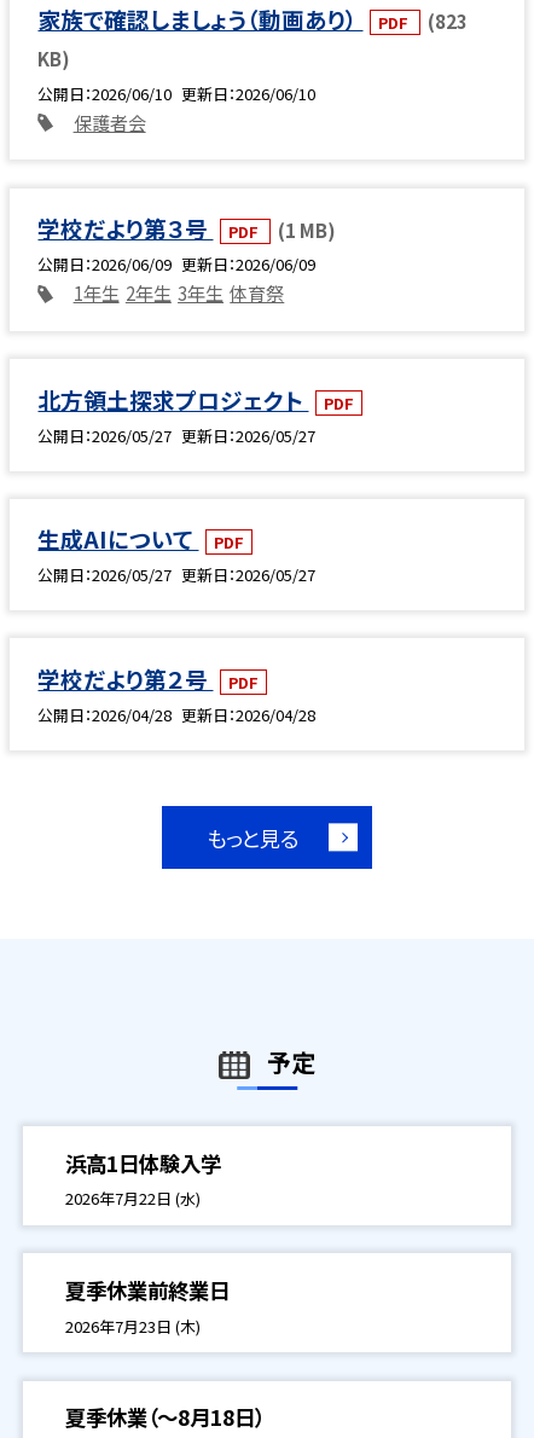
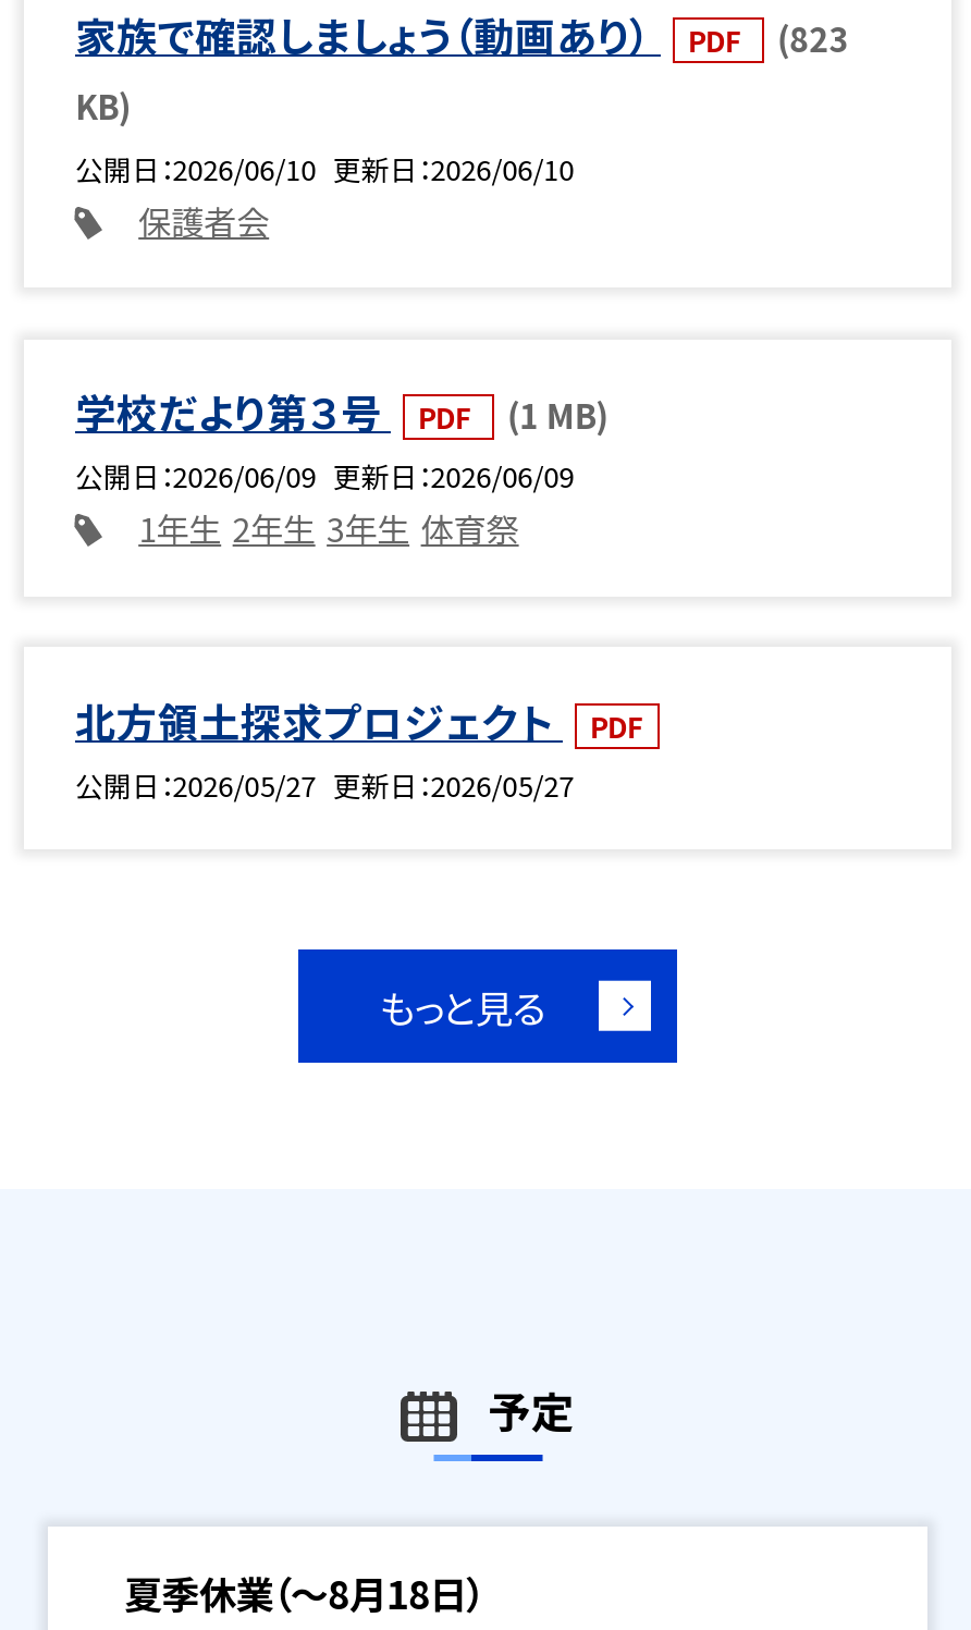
[38,522,315,726] 生成AIについて | PDF | 公開日 2026/05/27 更新日 2026/05/27 | 学校だより第２号 | PDF | 公開日 2026/04/28 更新日 2026/04/28 -> none
[66,1147,230,1337] 浜高1日体験入学 | 2026年7月22日 (水) | 夏季休業前終業日 | 2026年7月23日 (木) -> none

